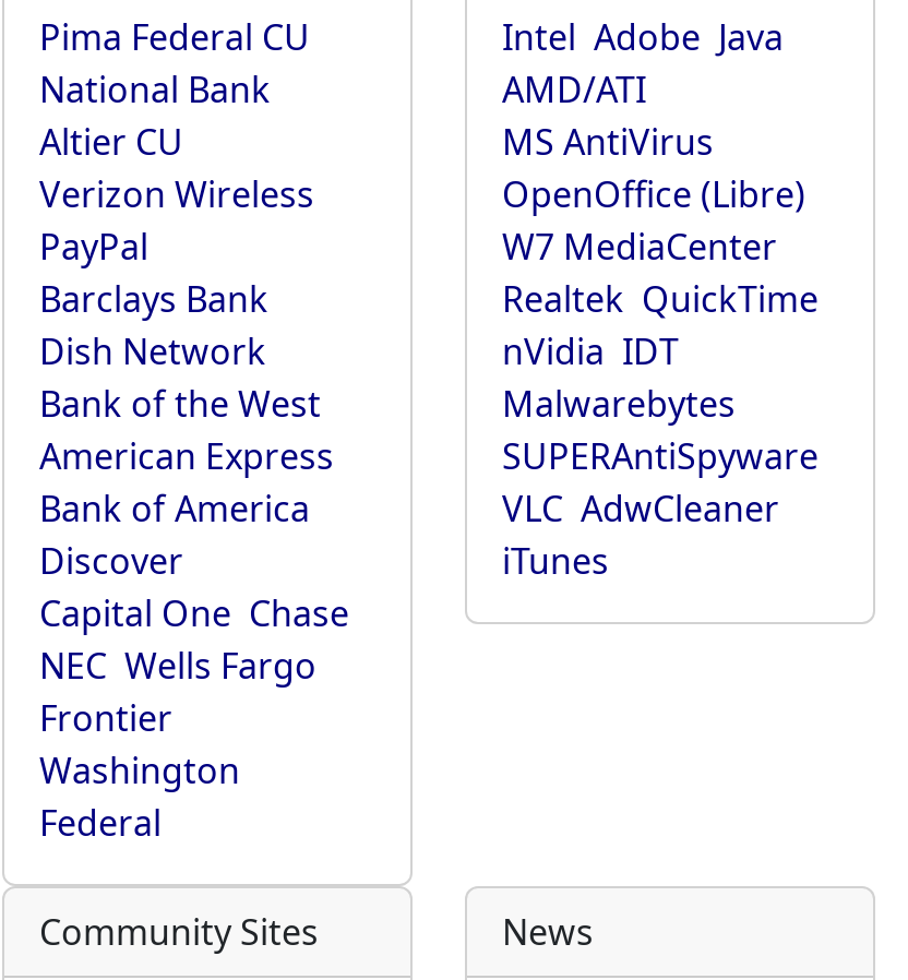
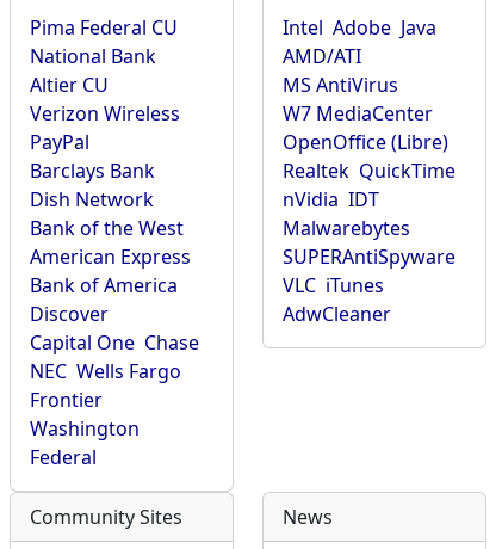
moved [502,170,805,218] -> [283,129,448,155]: OpenOffice (Libre)
moved [502,223,777,271] -> [283,100,433,127]: W7 MediaCenter
[502,485,779,585] VLC AdwCleaner | iTunes -> [283,272,391,327] VLC iTunes | AdwCleaner

